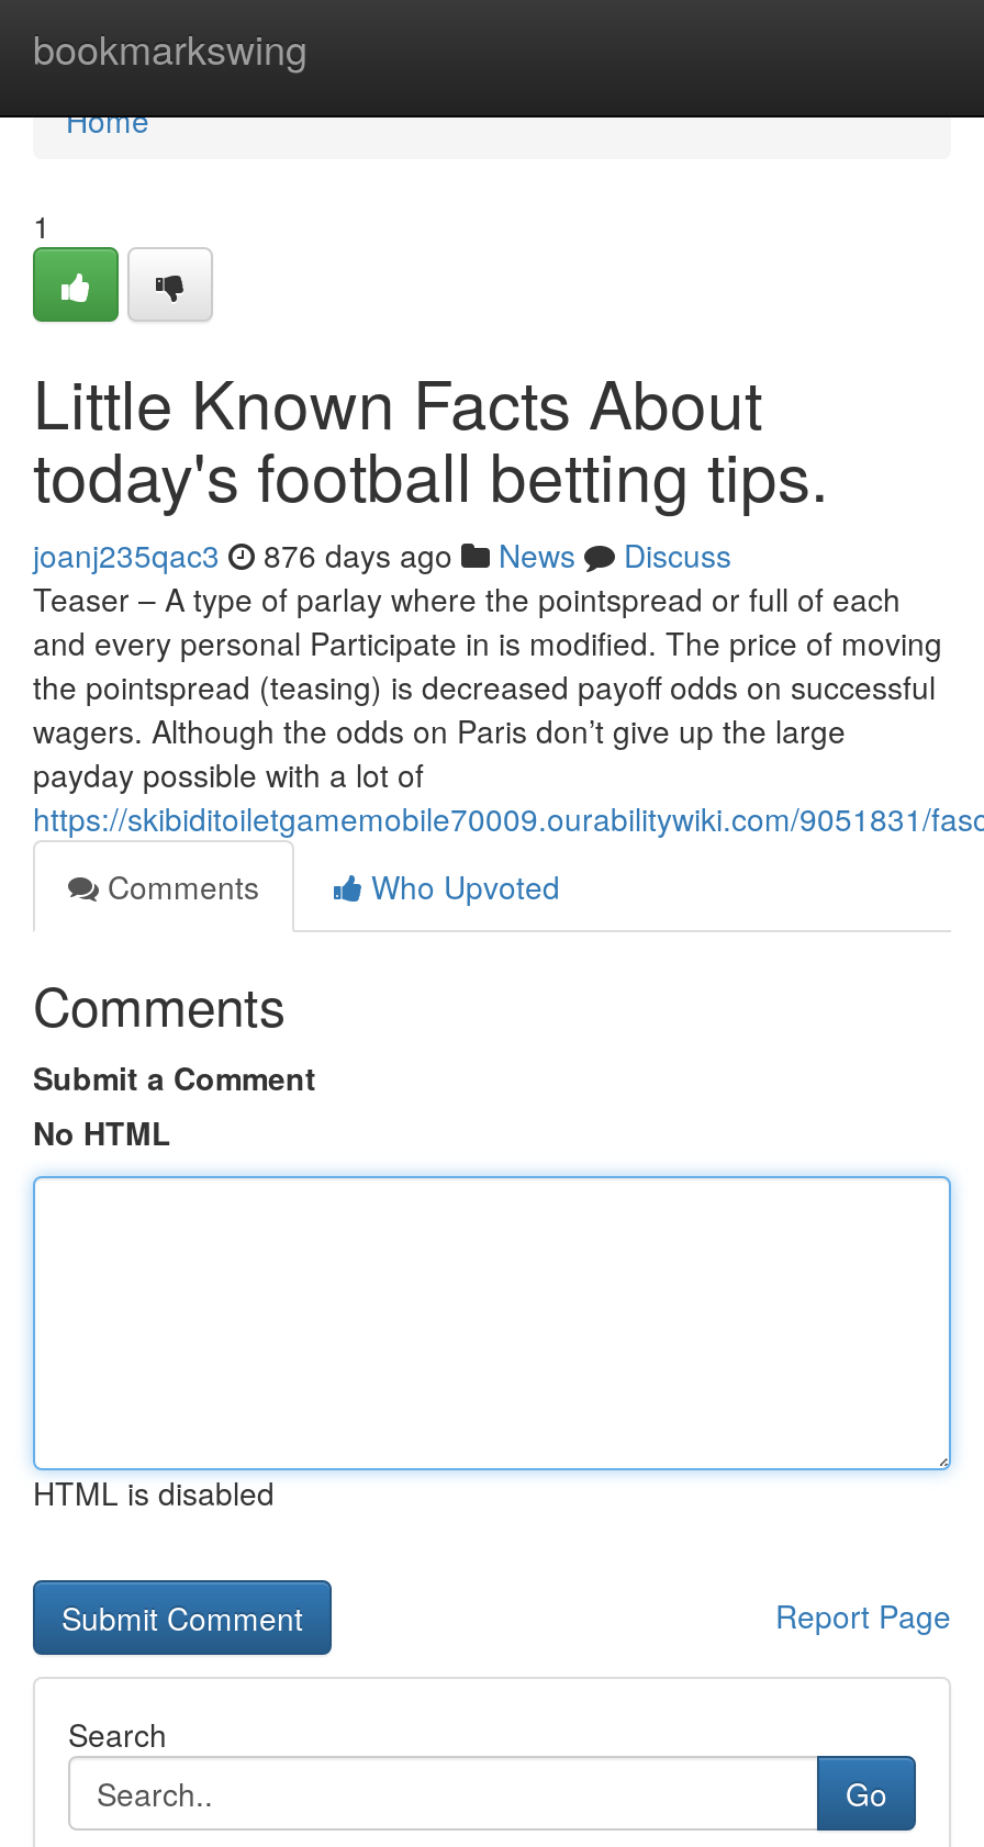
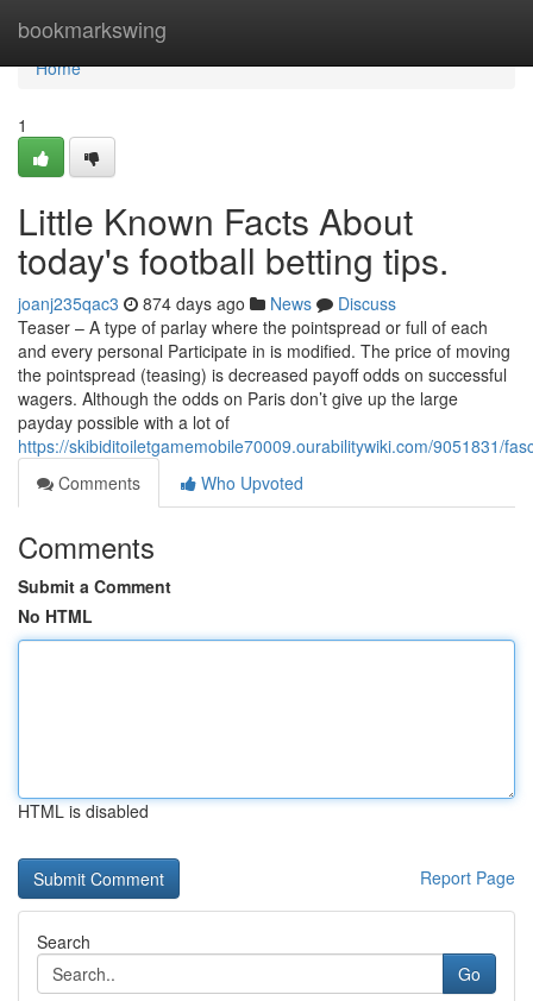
[33,533,731,577] joanj235qac3 876 days ago News Discuss -> [18,291,396,315] joanj235qac3 874 days ago News Discuss

